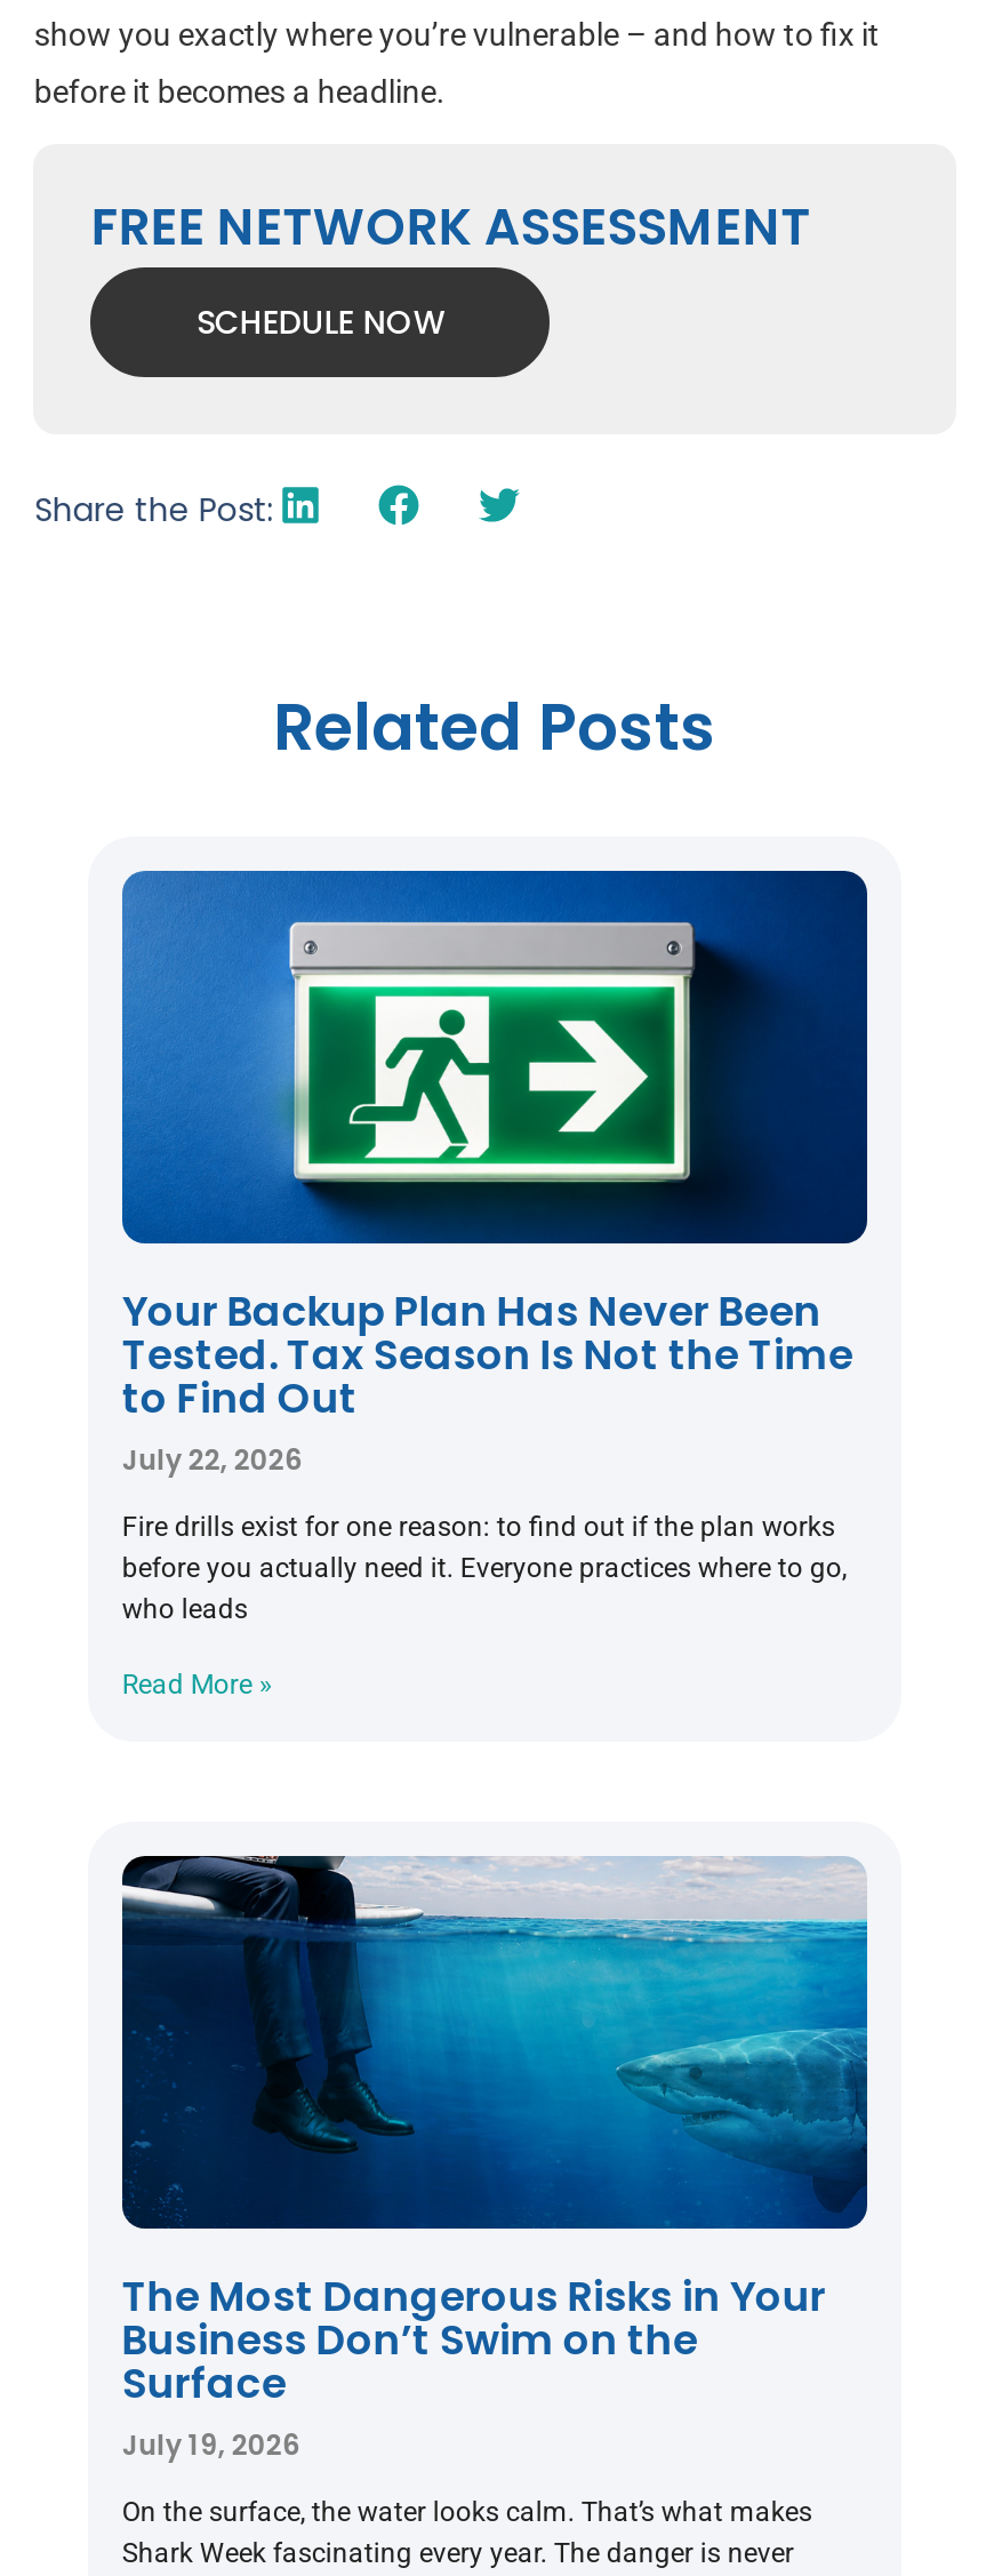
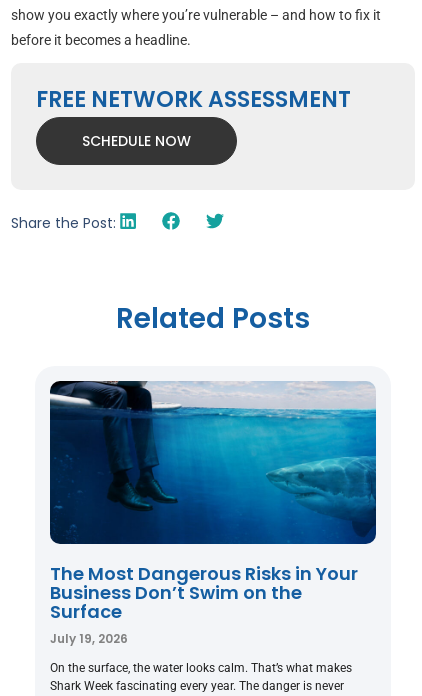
[120,869,869,1701] [image] | Your Backup Plan Has Never Been | Tested. Tax Season Is Not the Time | to Find Out | July 22, 2026 | Fire drills exist for one reason: to find out if the plan works | before you actually need it. Everyone practices where to go, | who leads | Read More » -> none

